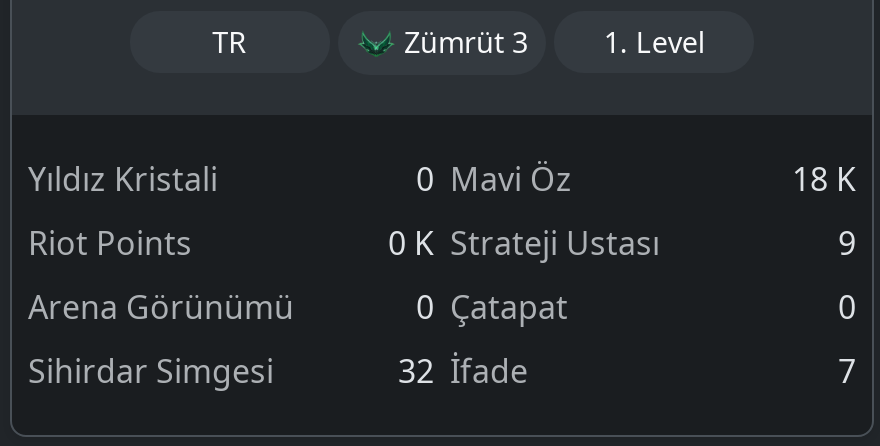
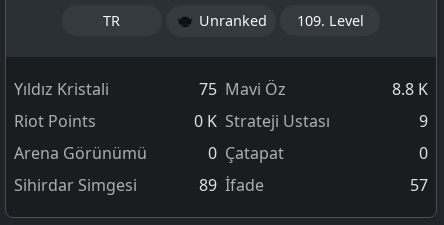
[396,23,706,61] Zümrüt 3 | 1. Level -> [195,11,364,30] Unranked | 109. Level
[416,158,572,202] 0 Mavi Öz -> [199,78,286,100] 75 Mavi Öz
[792,158,856,202] 18 K -> [392,78,428,100] 8.8 K
[398,350,856,394] 32 İfade | 7 -> [199,174,428,196] 89 İfade | 57

